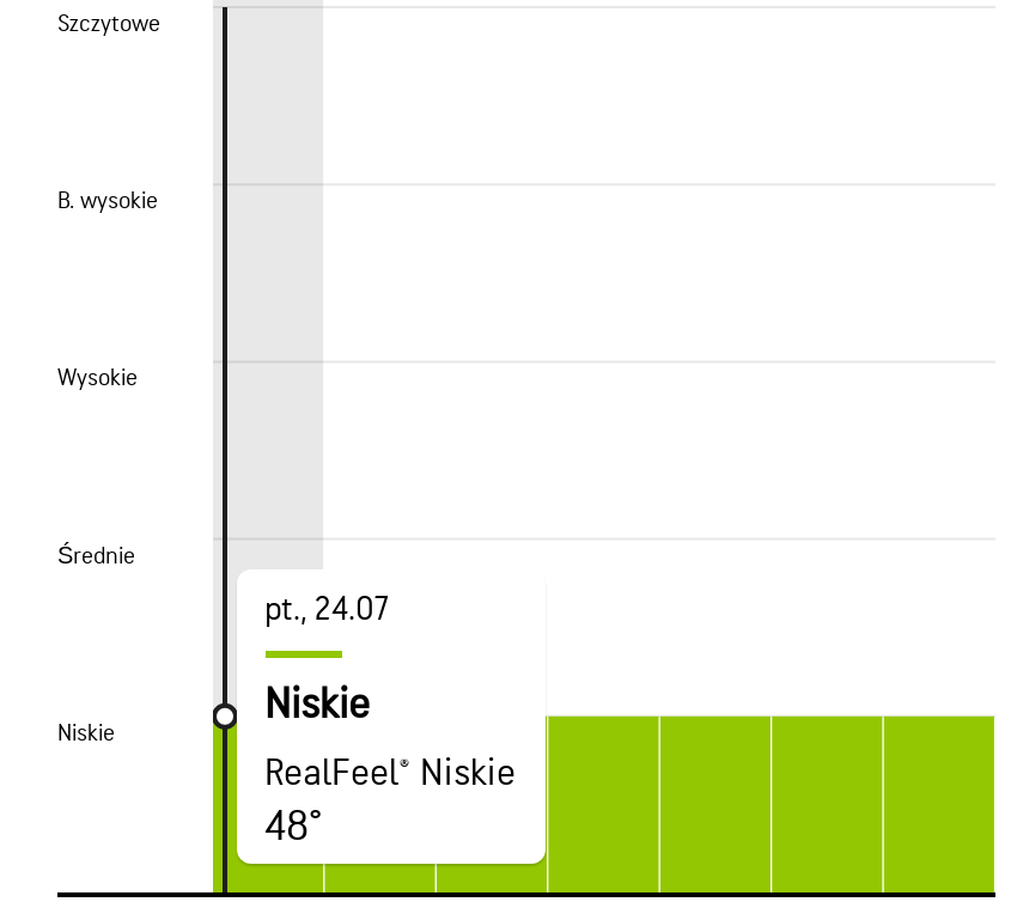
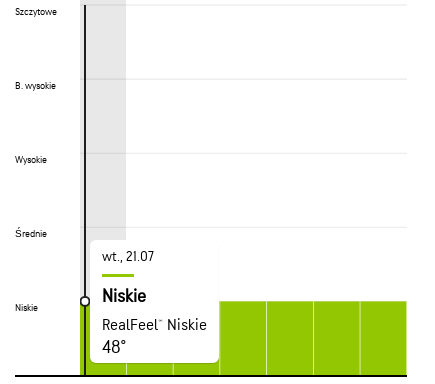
[264,587,389,628] pt., 24.07 -> [101,247,153,264] wt., 21.07

